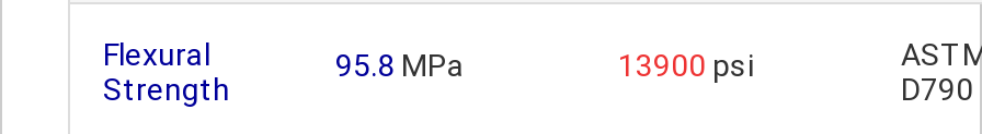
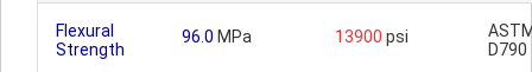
[335,48,465,83] 95.8 MPa -> [182,27,252,46] 96.0 MPa

